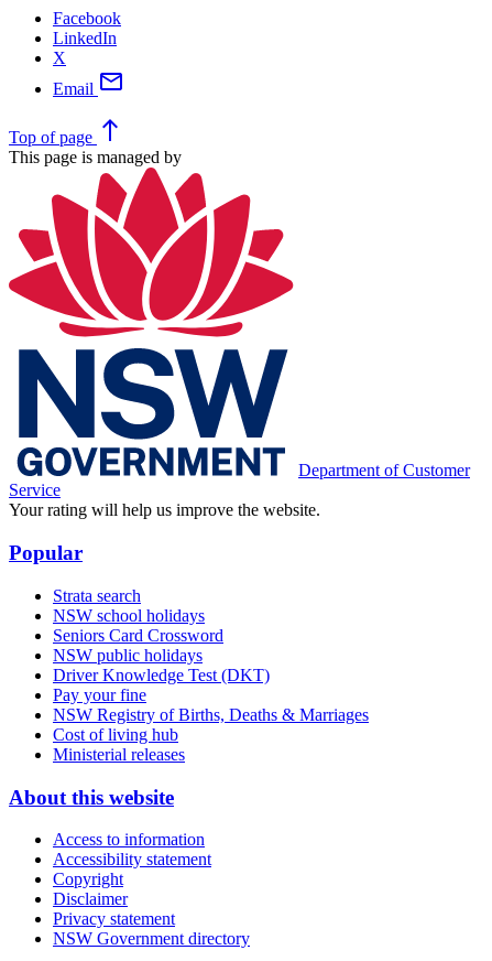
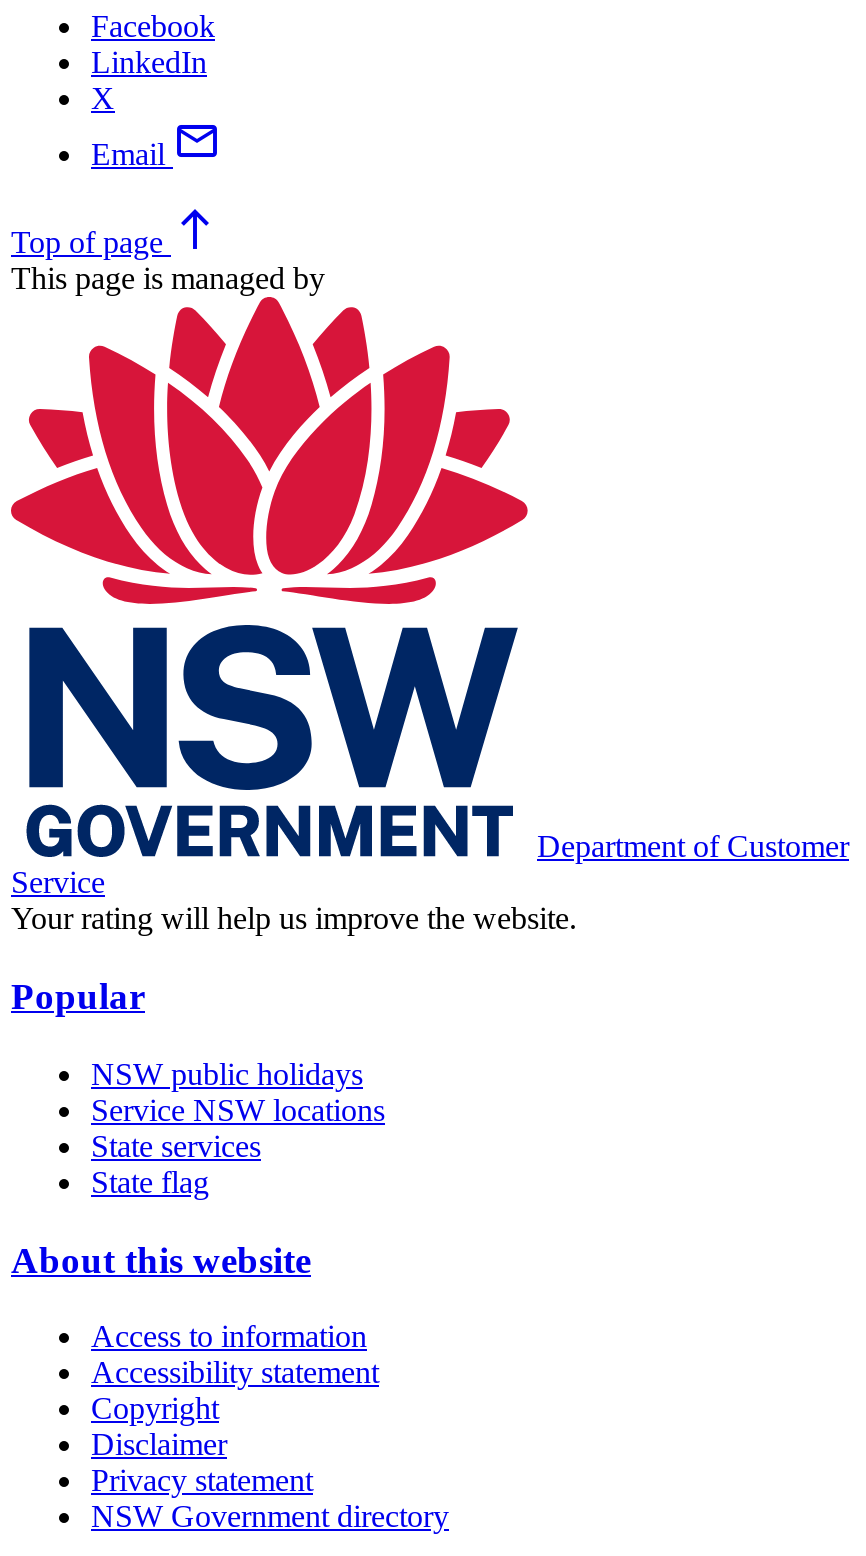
[53,586,223,645] Strata search | NSW school holidays | Seniors Card Crossword -> none
[53,666,369,764] Driver Knowledge Test (DKT) | Pay your fine | NSW Registry of Births, Deaths & Marriages | Cost of living hub | Ministerial releases -> [91,1093,385,1199] Service NSW locations | State services | State flag

